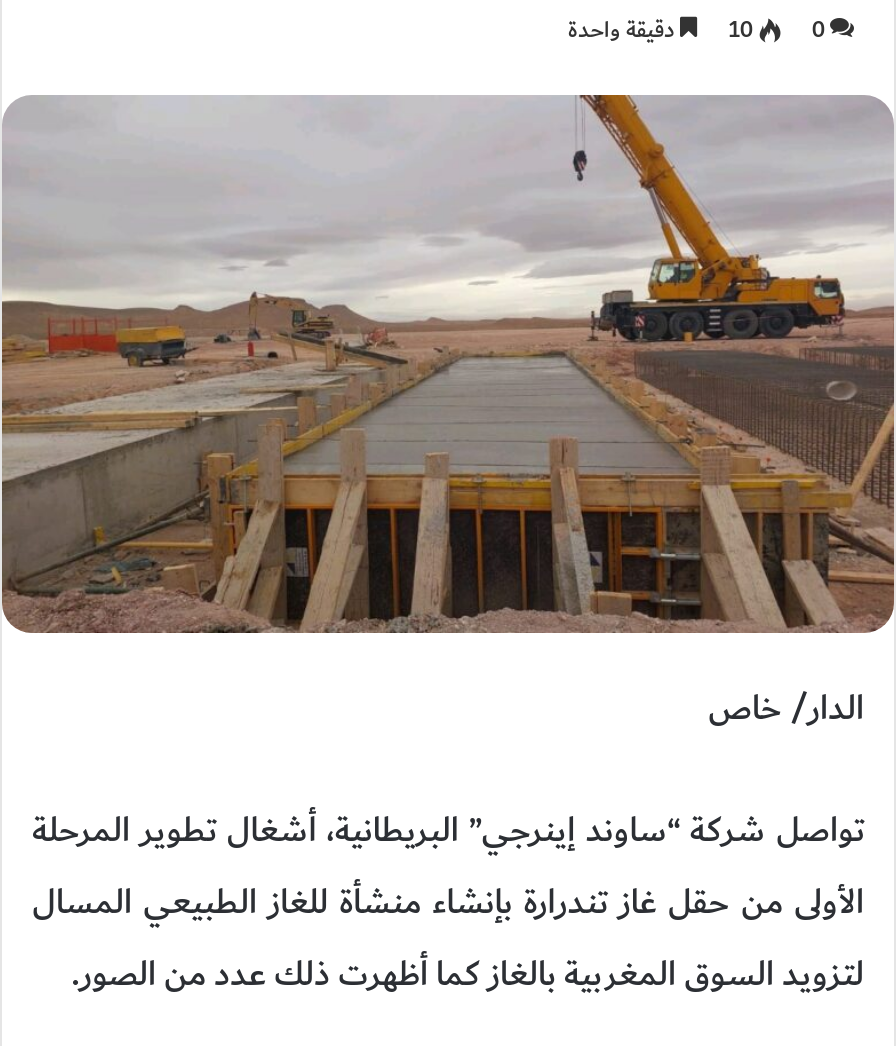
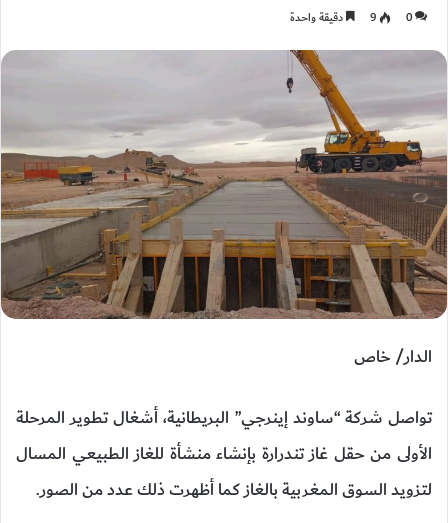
[568,9,824,51] 0 10 دقيقة واحدة -> [290,7,412,28] 0 9 دقيقة واحدة

